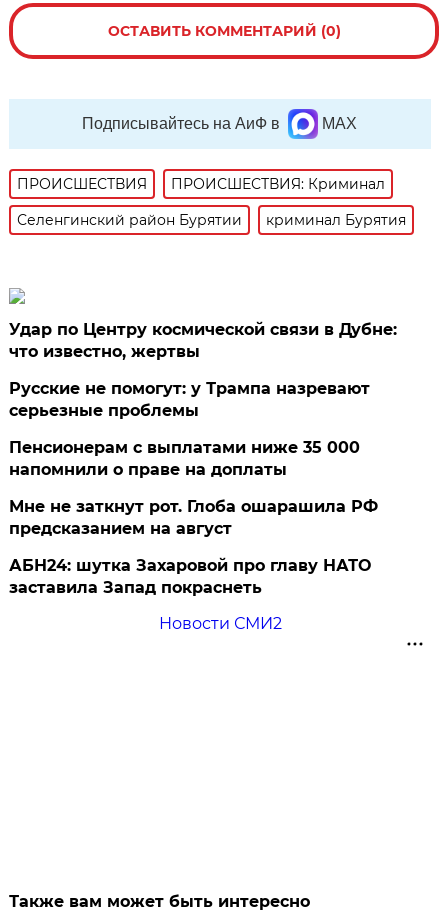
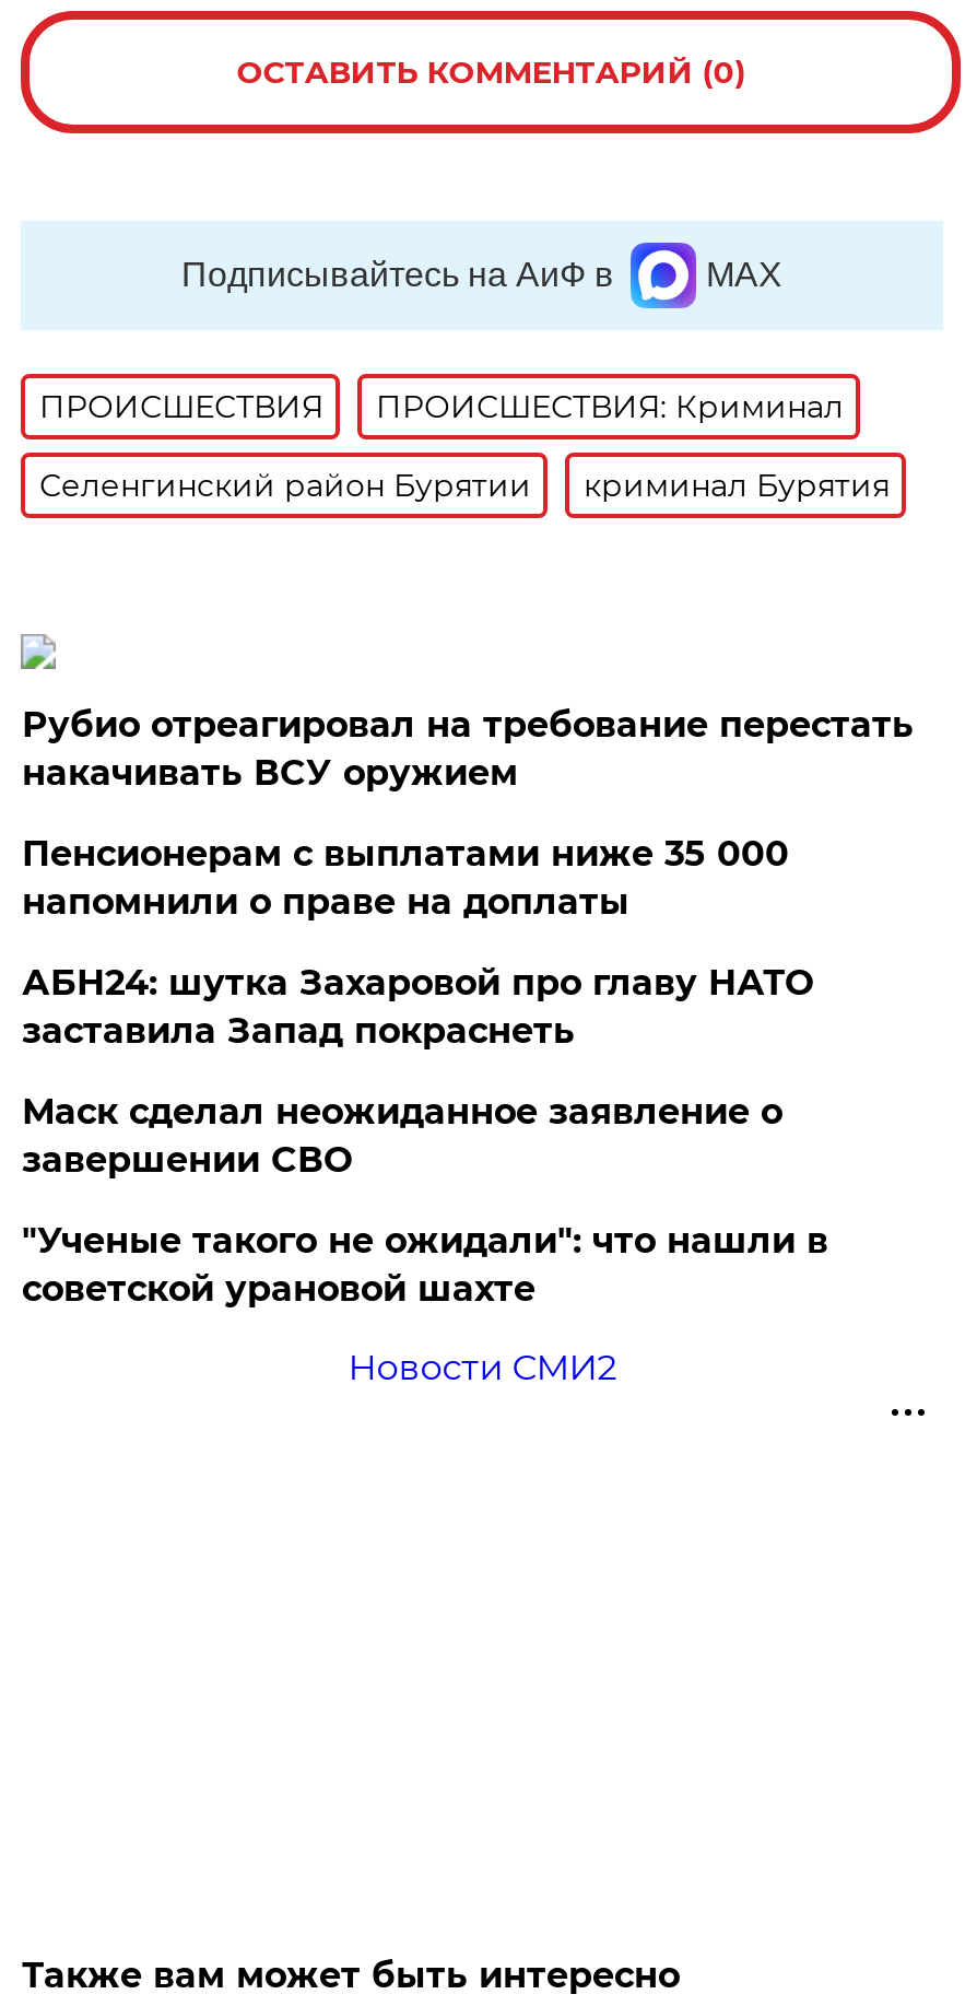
[9,320,397,420] Удар по Центру космической связи в Дубне: | что известно, жертвы | Русские не помогут: у Трампа назревают | серьезные проблемы -> [22,704,913,794] Рубио отреагировал на требование перестать | накачивать ВСУ оружием
moved [9,438,360,479] -> [22,833,789,923]: Пенсионерам с выплатами ниже 35 000 | напомнили о праве на доплаты
[9,497,378,538] Мне не заткнут рот. Глоба ошарашила РФ | предсказанием на август -> none
moved [9,556,371,597] -> [22,962,813,1052]: АБН24: шутка Захаровой про главу НАТО | заставила Запад покраснеть
none -> [22,1091,828,1310] Маск сделал неожиданное заявление о | завершении СВО | "Ученые такого не ожидали": что нашли в | советской урановой шахте

